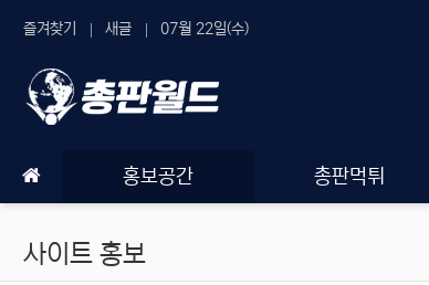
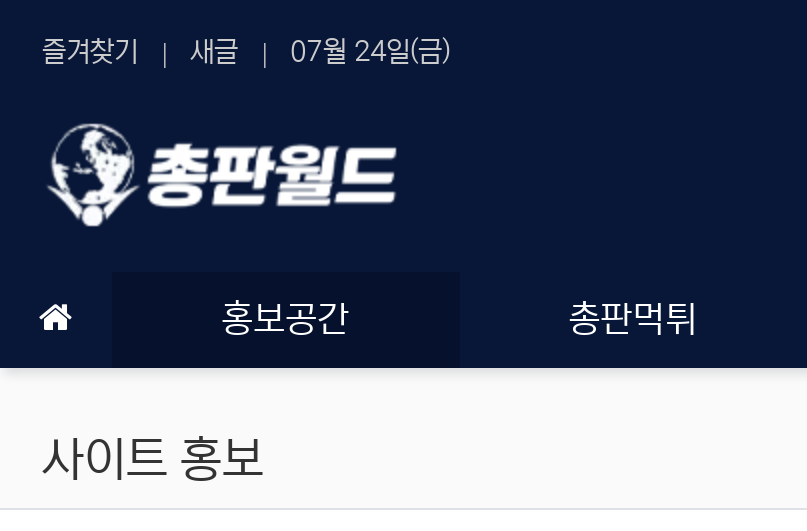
[160,20,249,38] 07월 22일(수) -> [290,36,450,68] 07월 24일(금)

